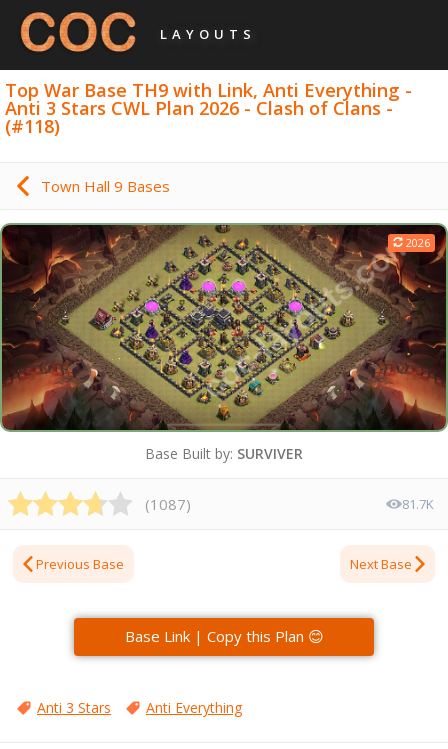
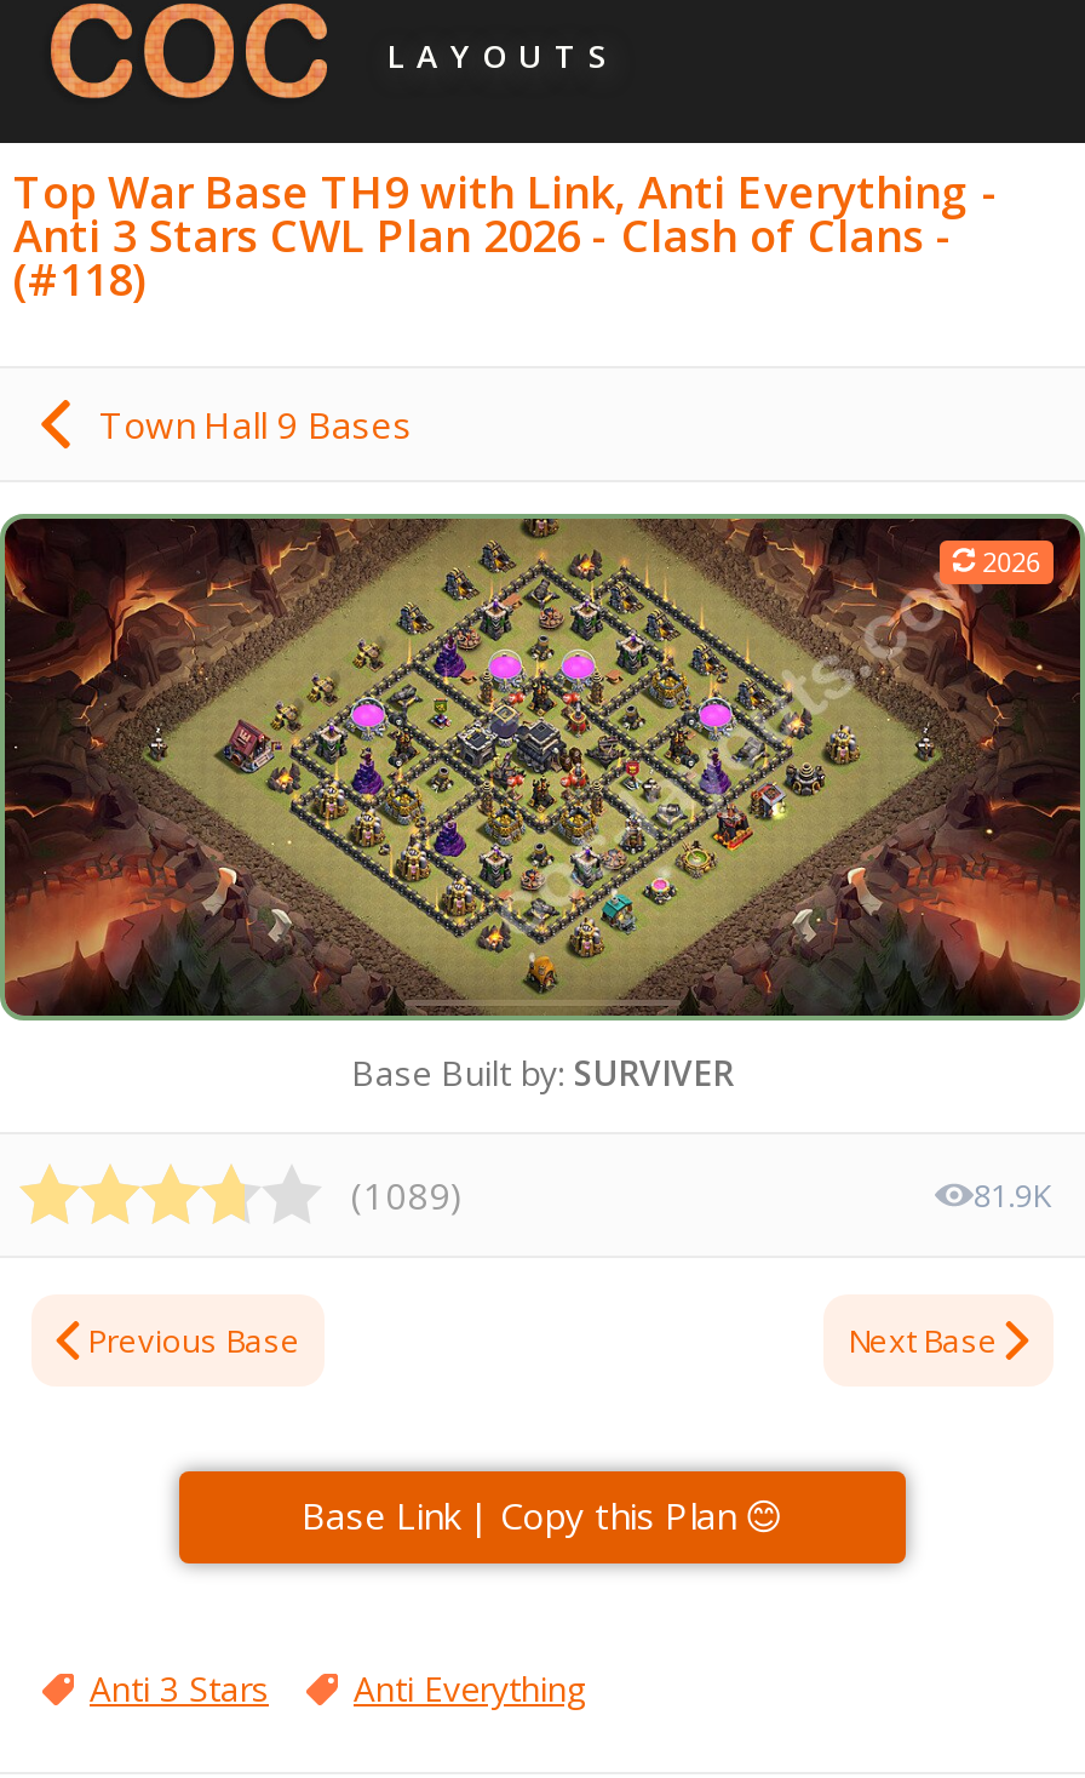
[145,494,434,514] (1087) | 81.7K -> [351,1170,1051,1219] (1089) | 81.9K

